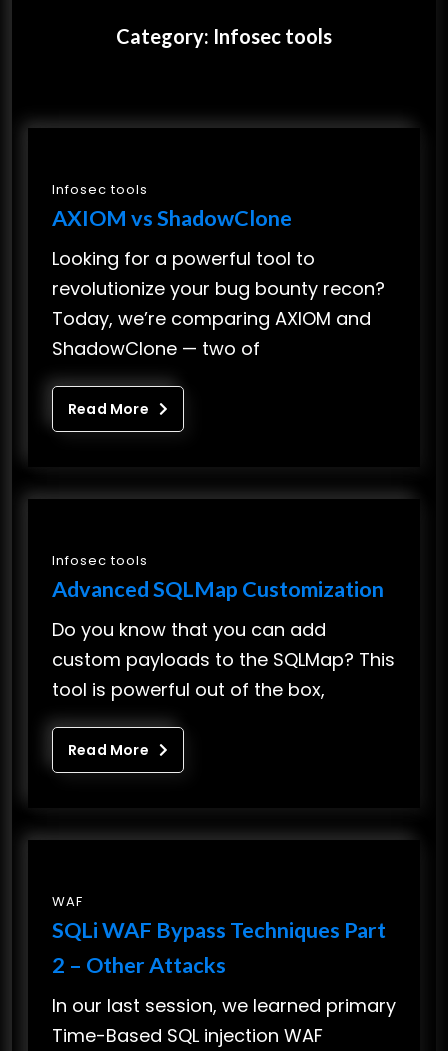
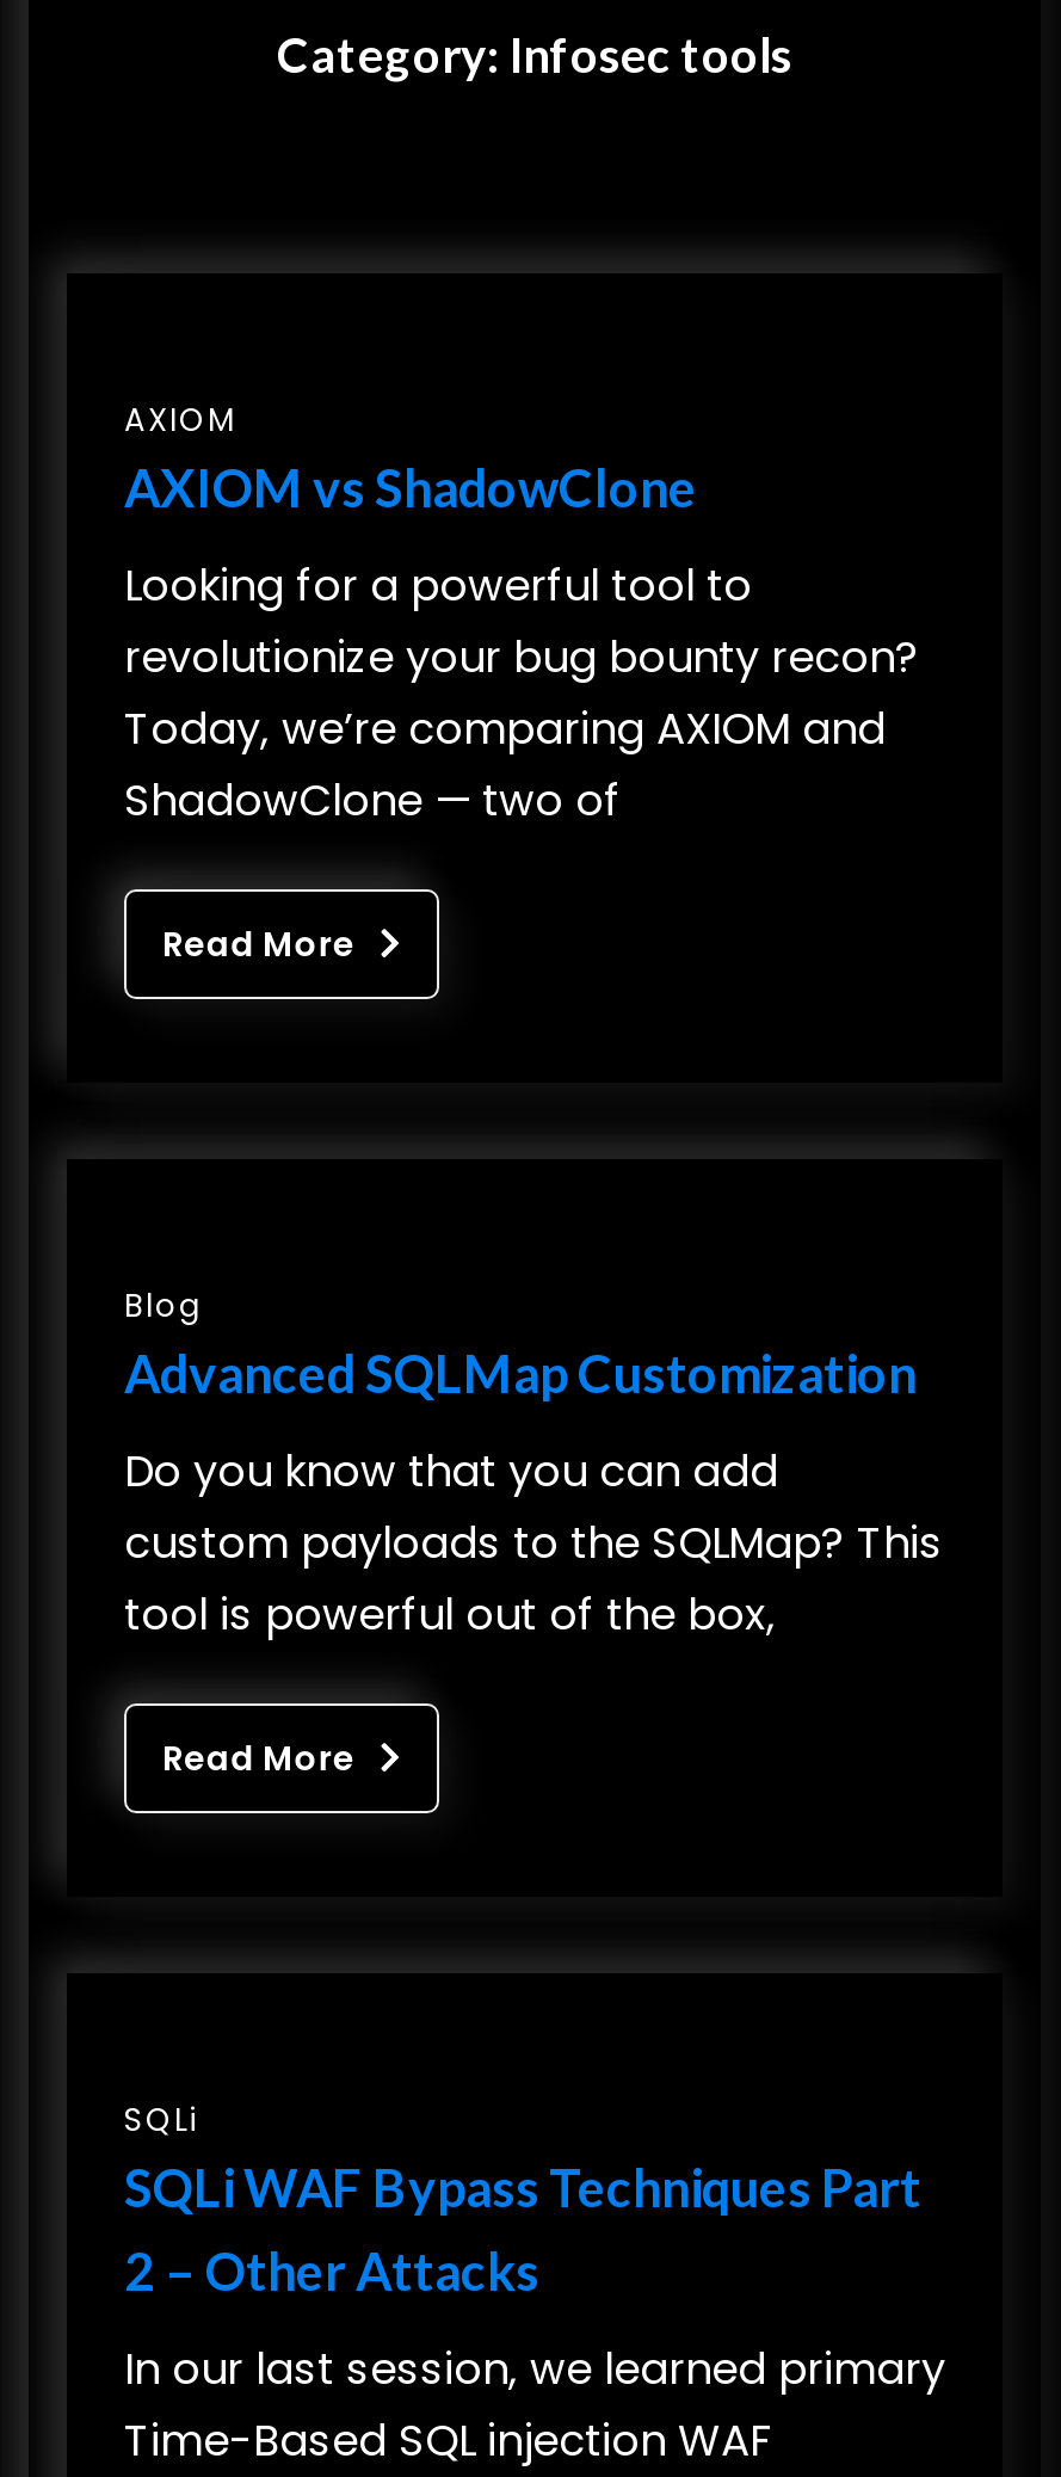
[52,180,148,199] Infosec tools -> [124,397,236,442] AXIOM
[52,551,148,570] Infosec tools -> [124,1282,203,1328] Blog
[52,892,83,911] WAF -> [124,2096,198,2142] SQLi

